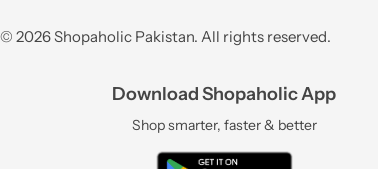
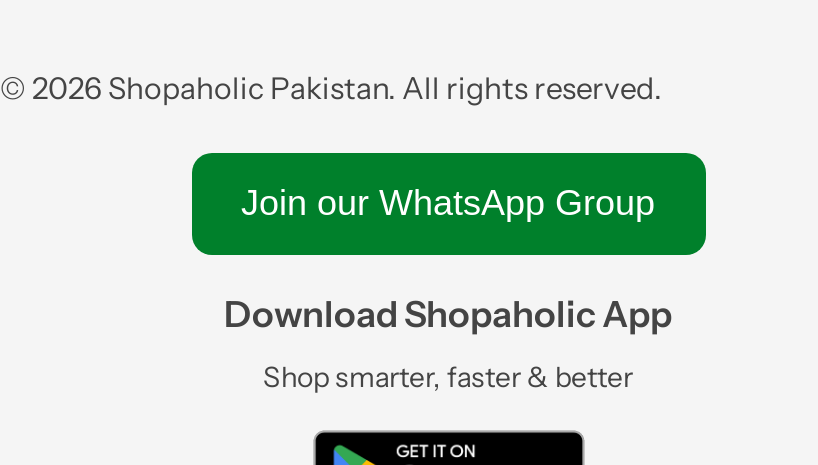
none -> [241,183,655,223] Join our WhatsApp Group

